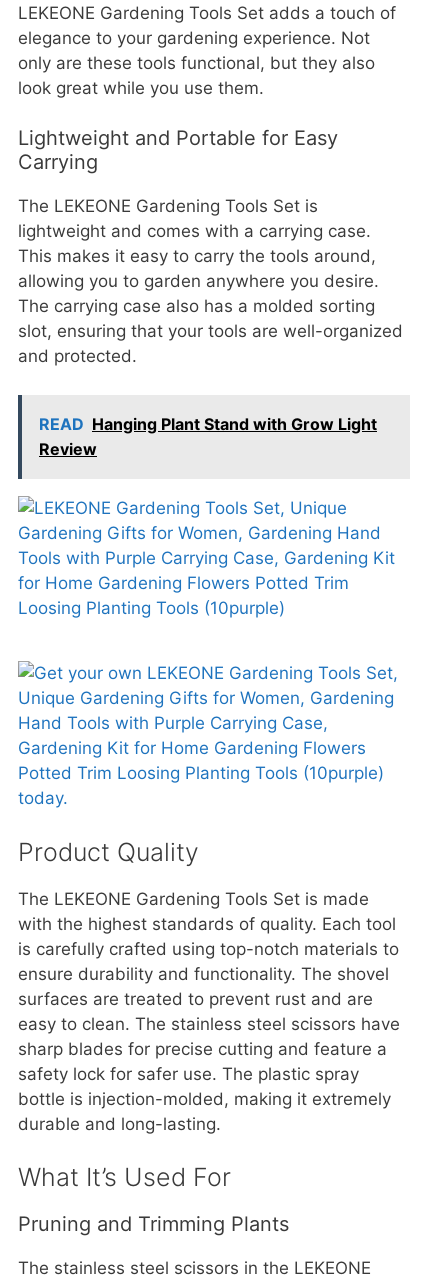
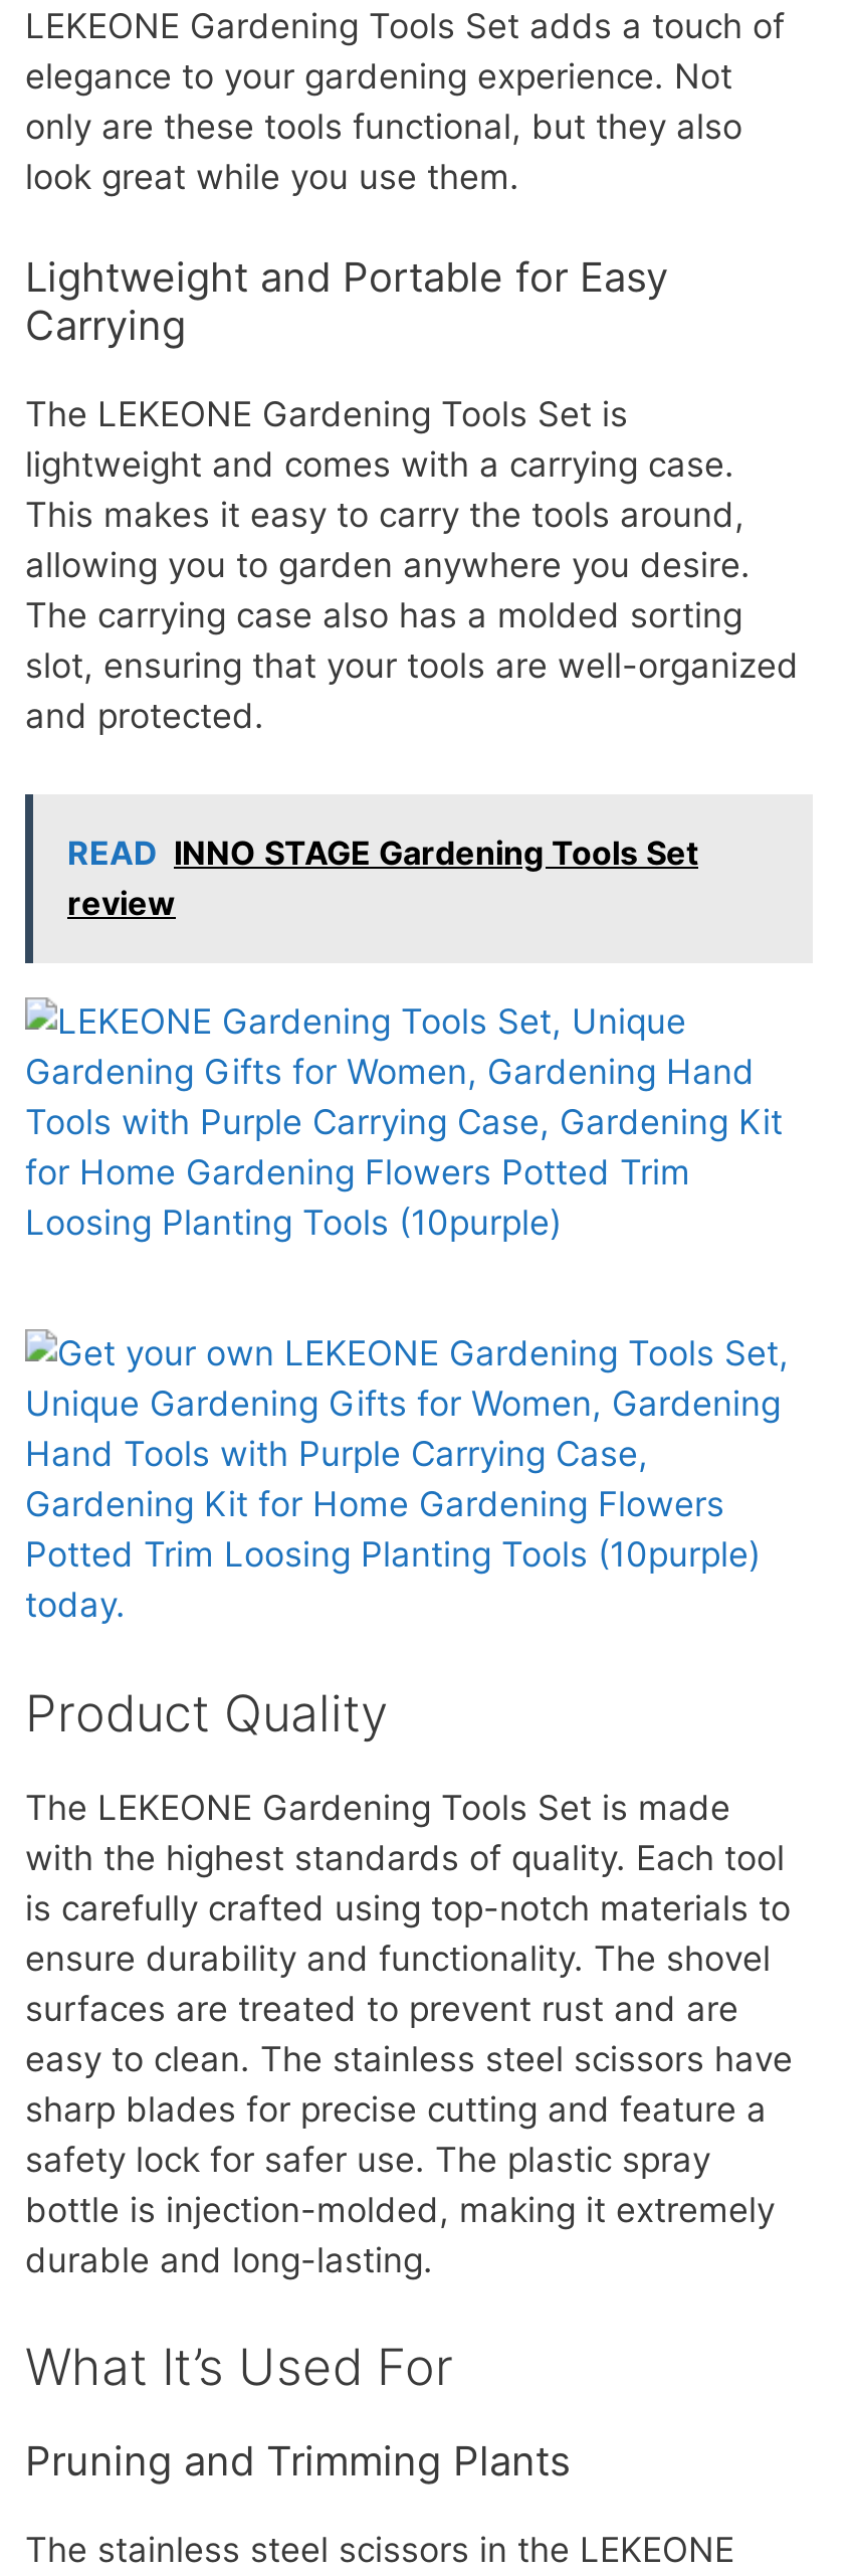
[39,413,377,458] READ Hanging Plant Stand with Grow Light | Review -> [67,832,698,922] READ INNO STAGE Gardening Tools Set | review

